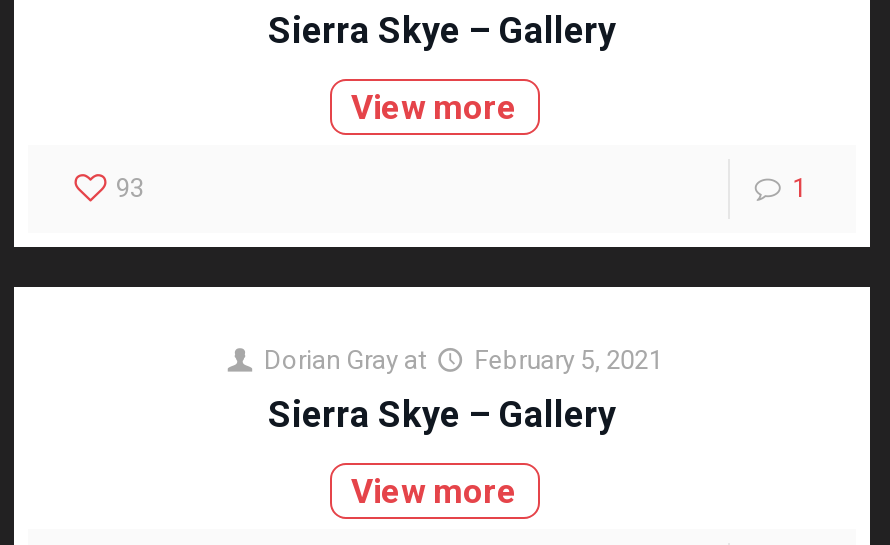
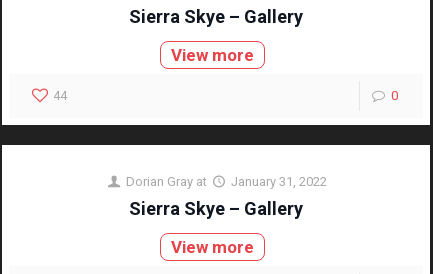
[116,173,144,203] 93 -> [53,88,67,103] 44
[792,173,806,203] 1 -> [391,88,398,103] 0
[264,345,662,375] Dorian Gray at February 5, 2021 -> [126,174,327,189] Dorian Gray at January 31, 2022

